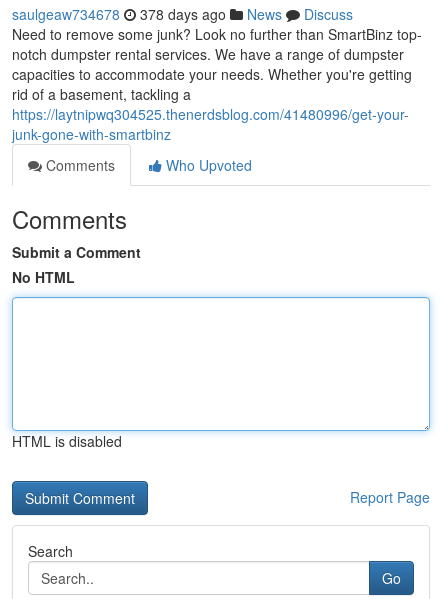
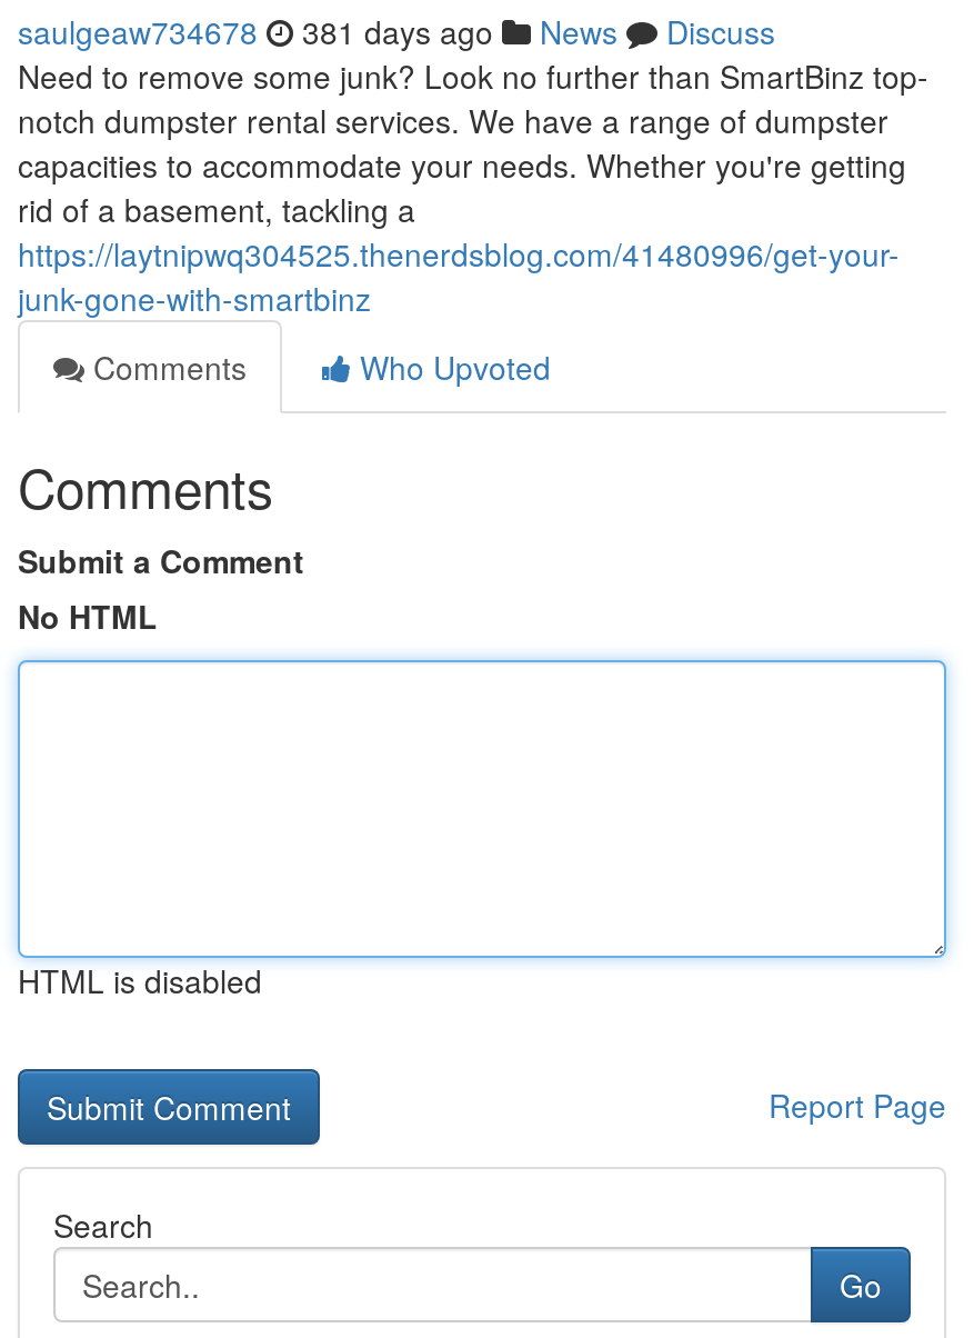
[12,4,353,24] saulgeaw734678 378 days ago News Discuss -> [18,9,775,53] saulgeaw734678 381 days ago News Discuss

